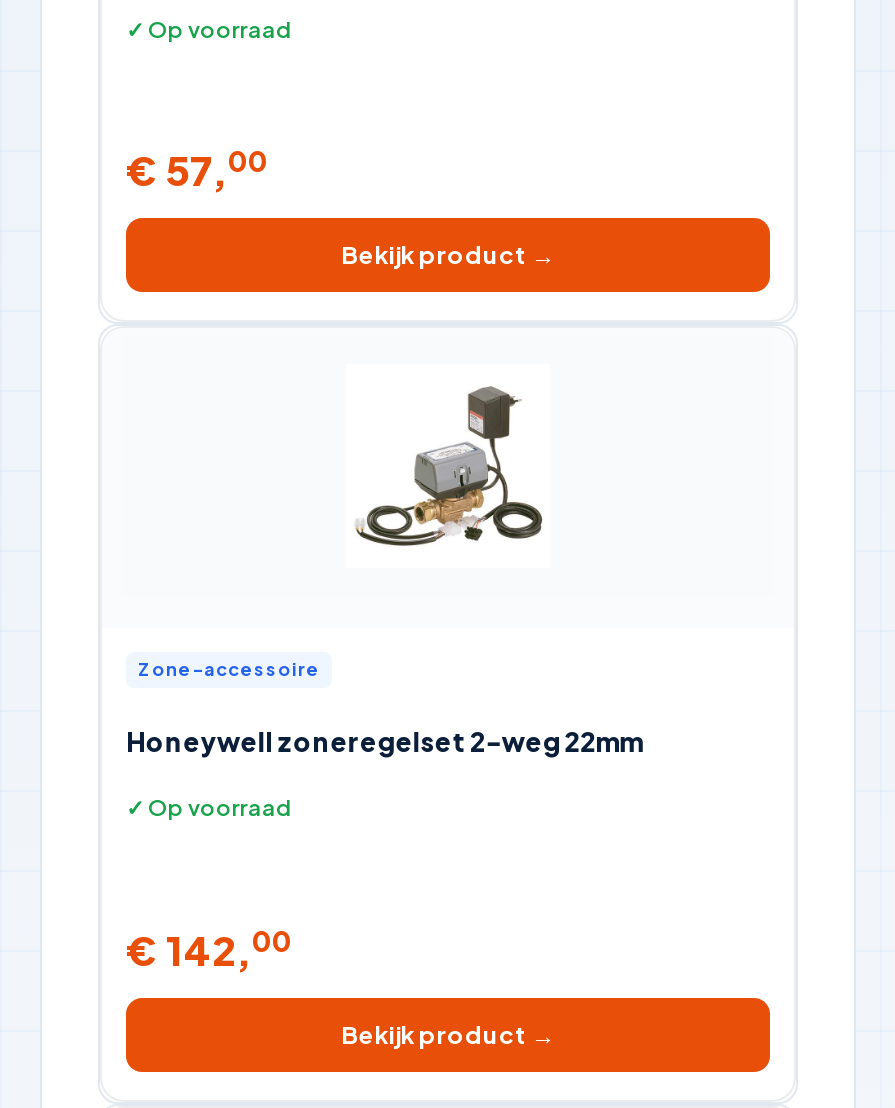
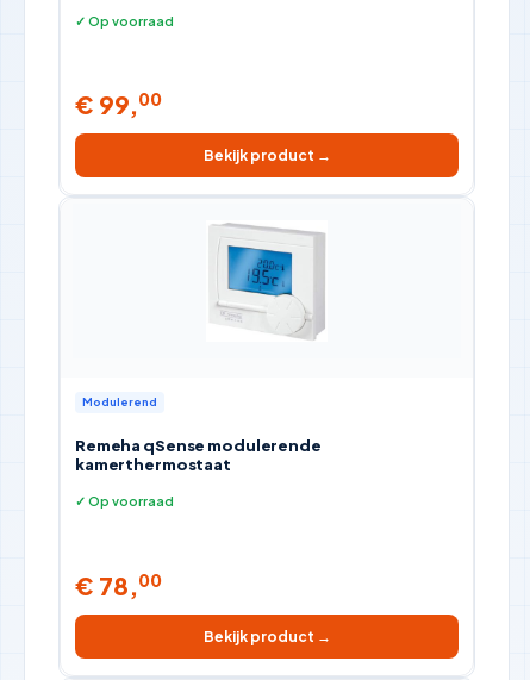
[126,143,268,195] € 57,00 -> [75,88,162,119] € 99,00
[356,386,544,548] [image] -> [214,223,325,339] [image]
[138,659,320,681] Zone-accessoire -> [82,396,157,409] Modulerend
[126,726,643,758] Honeywell zoneregelset 2-weg 22mm -> [75,436,321,474] Remeha qSense modulerende | kamerthermostaat
[126,922,292,974] € 142,00 -> [75,569,162,600] € 78,00

